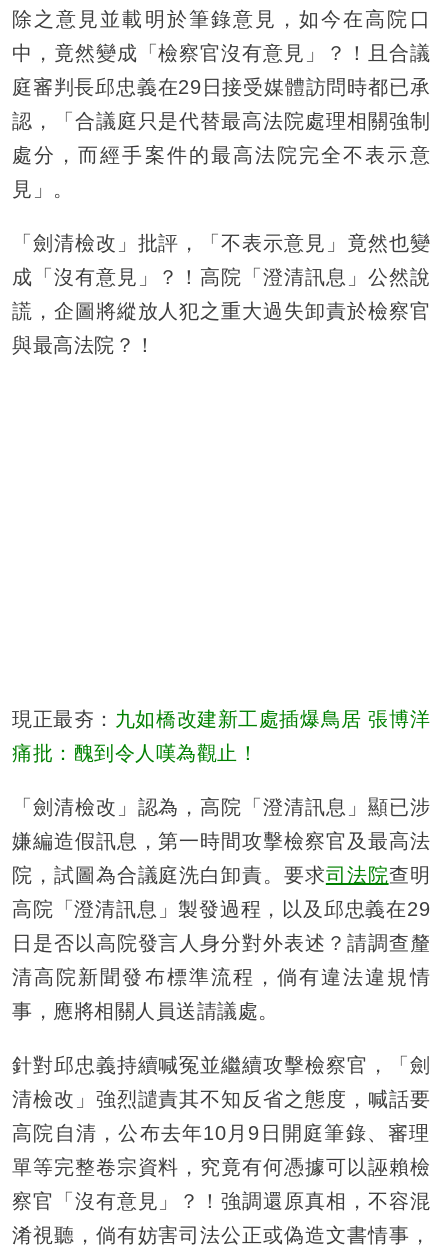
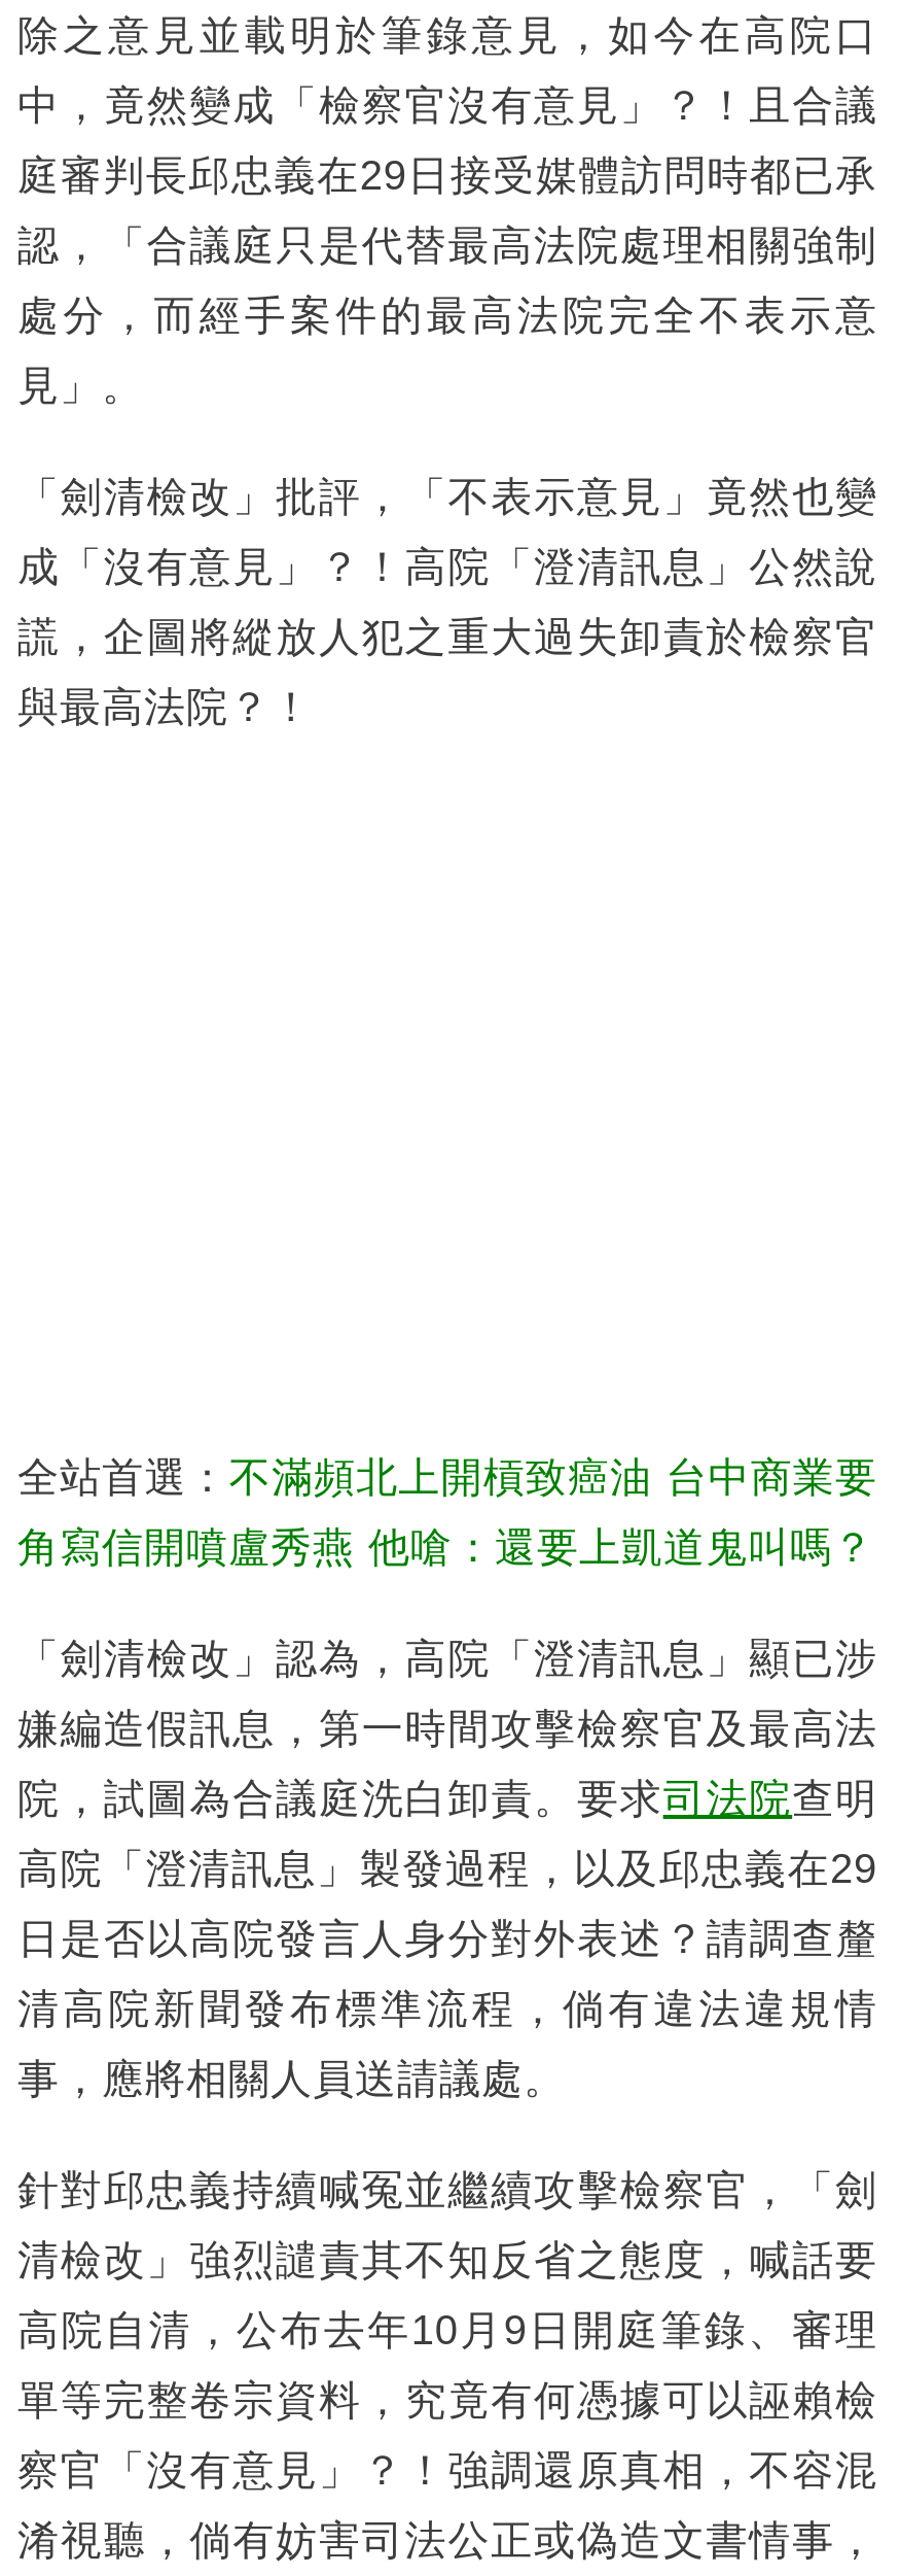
[12,708,430,730] 現正最夯：九如橋改建新工處插爆鳥居 張博洋 -> [17,1454,877,1499] 全站首選：不滿頻北上開槓致癌油 台中商業要
[12,742,258,764] 痛批：醜到令人嘆為觀止！ -> [17,1524,874,1569] 角寫信開噴盧秀燕 他嗆：還要上凱道鬼叫嗎？

